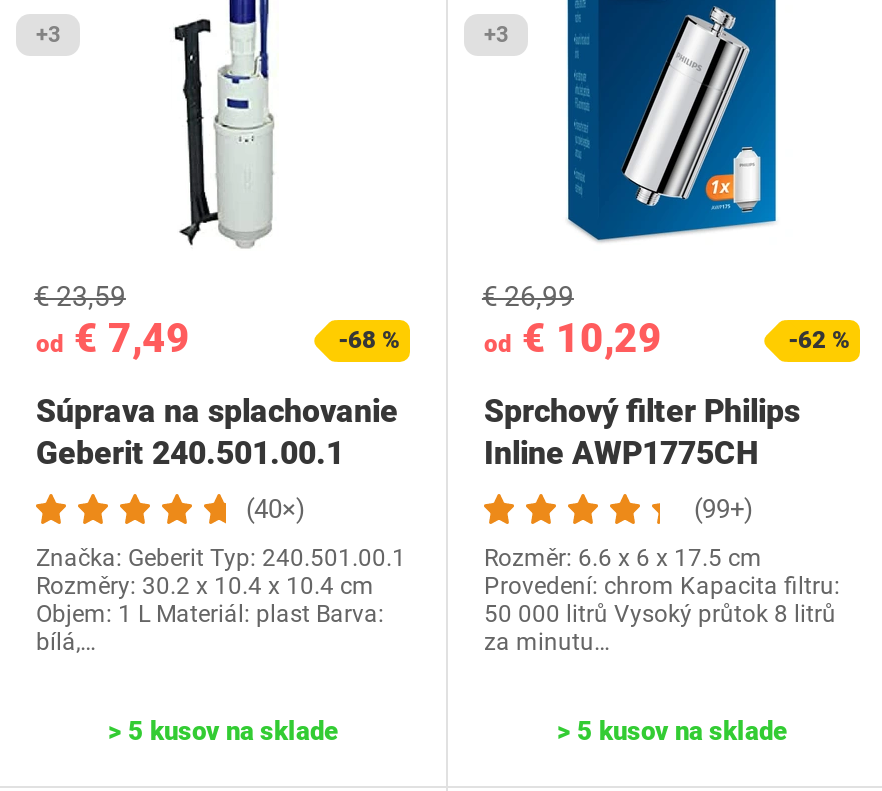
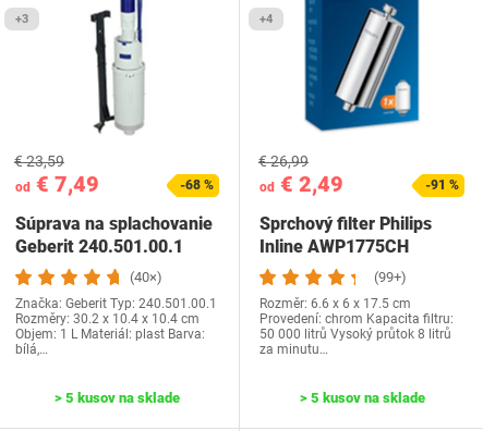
[484,22,508,48] +3 -> [259,12,273,26] +4
[484,314,662,362] od € 10,29 -> [259,171,343,197] od € 2,49
[788,326,850,354] -62 % -> [425,177,459,193] -91 %

